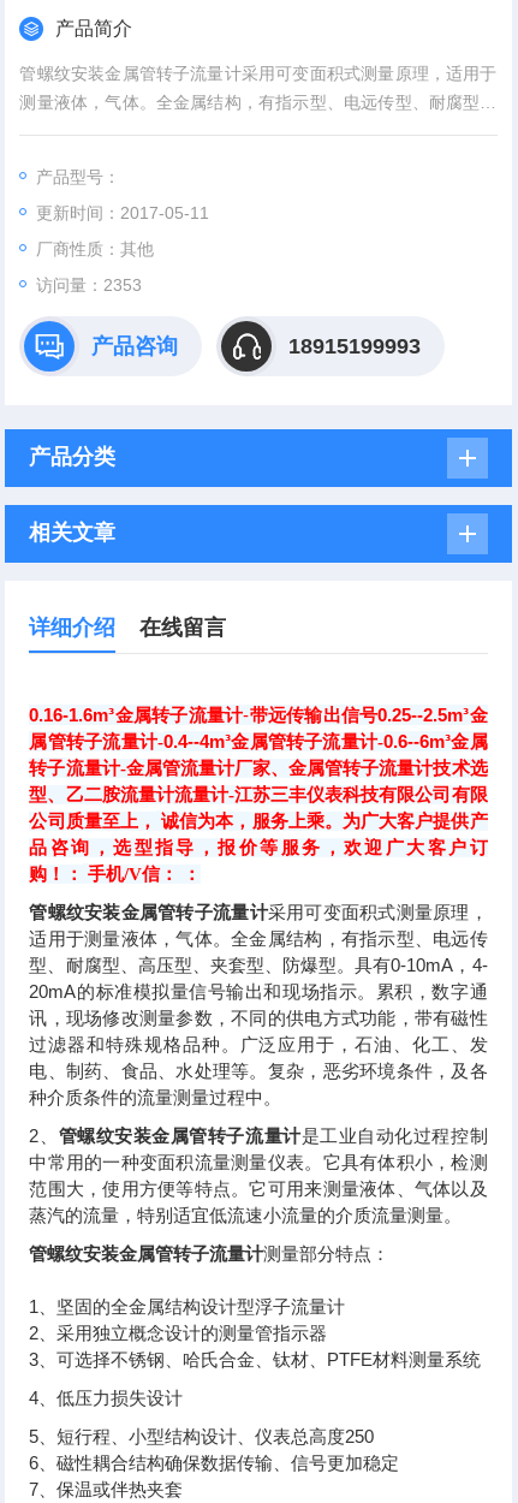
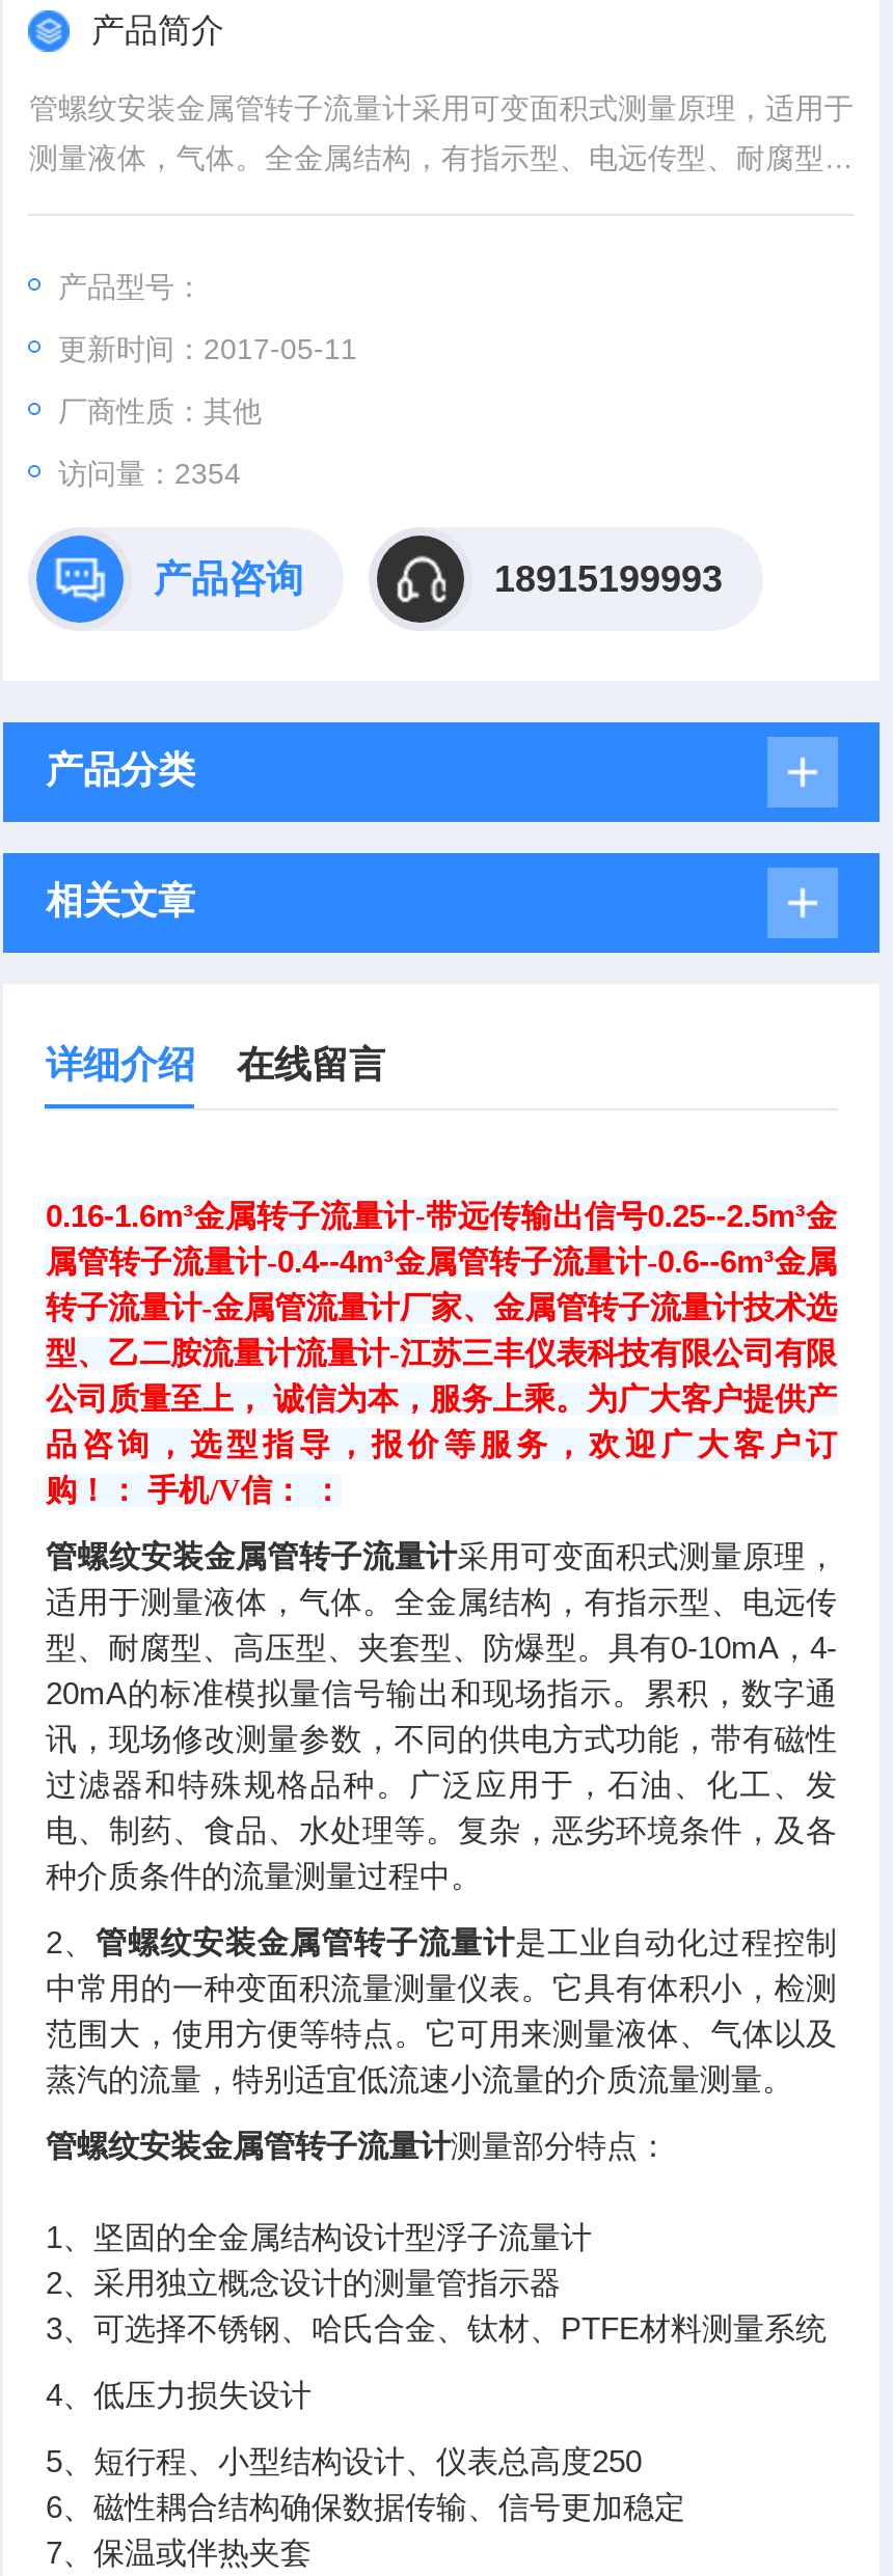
[37,275,142,295] 访问量：2353 -> [58,457,241,490] 访问量：2354

